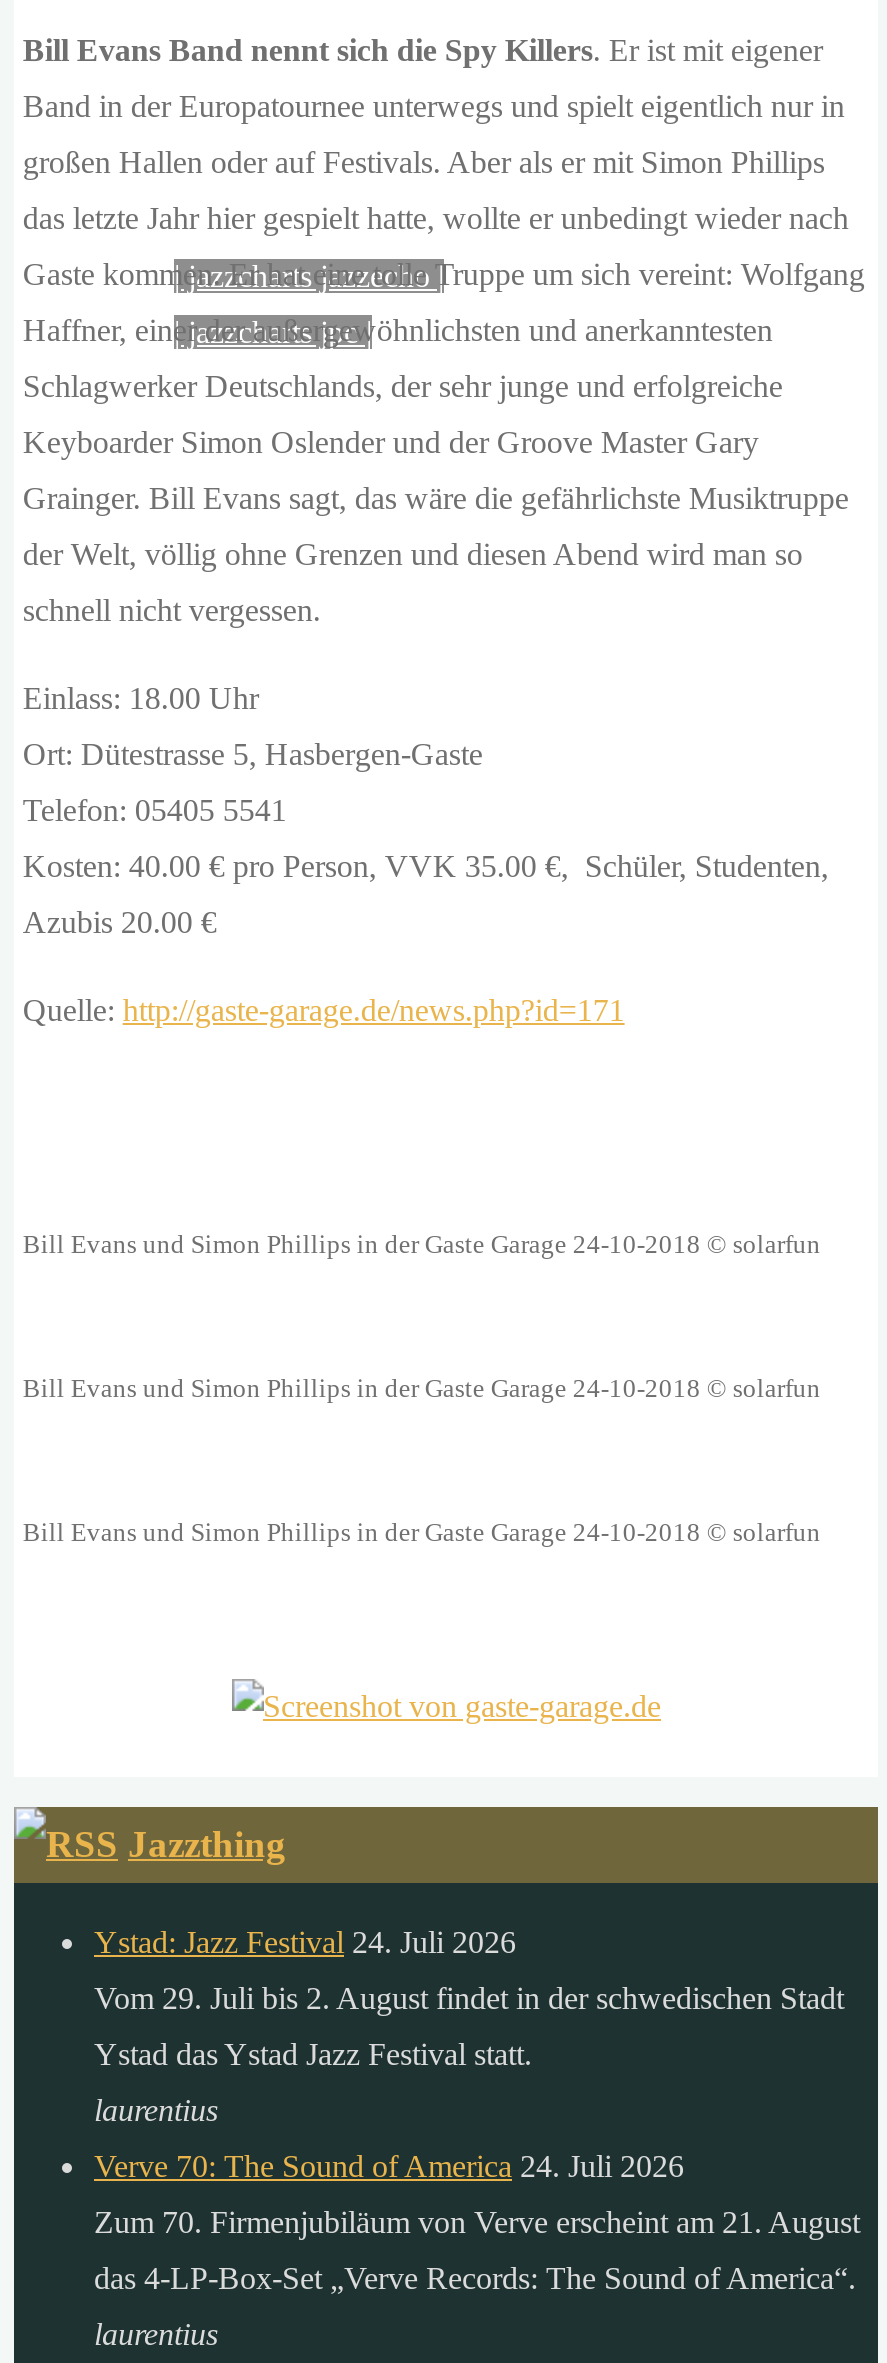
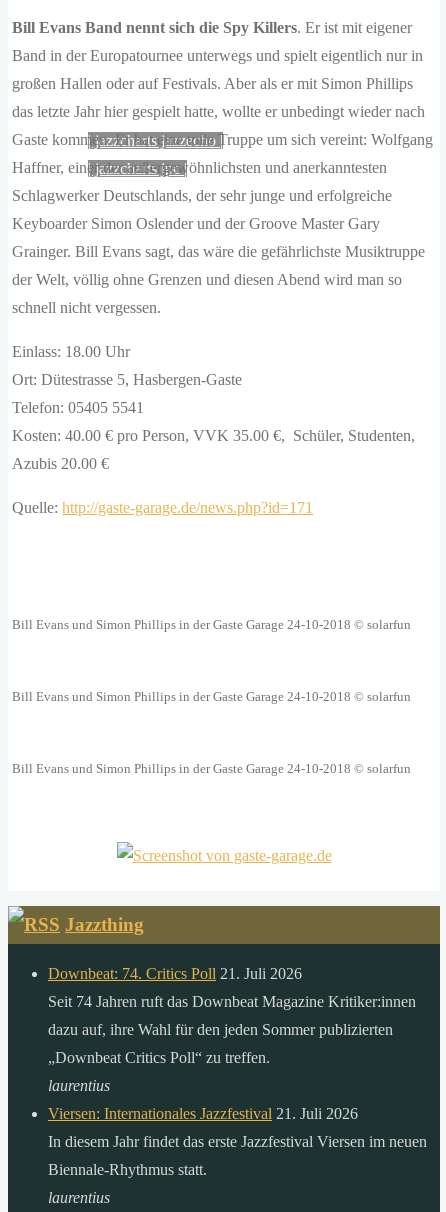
[94,1926,844,2072] Ystad: Jazz Festival 24. Juli 2026 | Vom 29. Juli bis 2. August findet in der schwedischen Stadt | Ystad das Ystad Jazz Festival statt. -> [48,965,416,1066] Downbeat: 74. Critics Poll 21. Juli 2026 | Seit 74 Jahren ruft das Downbeat Magazine Kritiker:innen | dazu auf, ihre Wahl für den jeden Sommer publizierten | „Downbeat Critics Poll“ zu treffen.
[94,2150,684,2184] Verve 70: The Sound of America 24. Juli 2026 -> [48,1105,358,1122] Viersen: Internationales Jazzfestival 21. Juli 2026
[94,2206,860,2240] Zum 70. Firmenjubiläum von Verve erscheint am 21. August -> [48,1133,427,1150] In diesem Jahr findet das erste Jazzfestival Viersen im neuen
[94,2262,856,2296] das 4-LP-Box-Set „Verve Records: The Sound of America“. -> [48,1161,207,1178] Biennale-Rhythmus statt.

